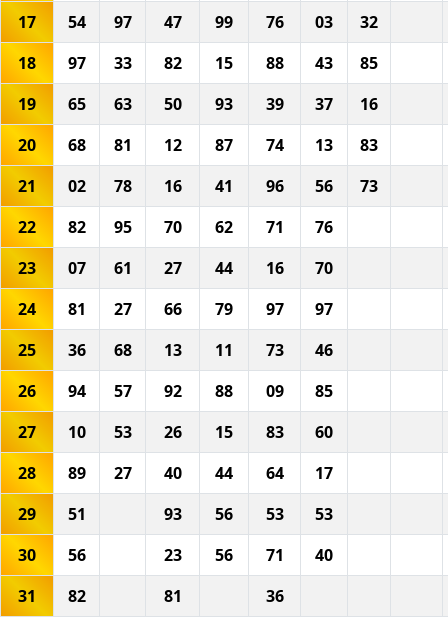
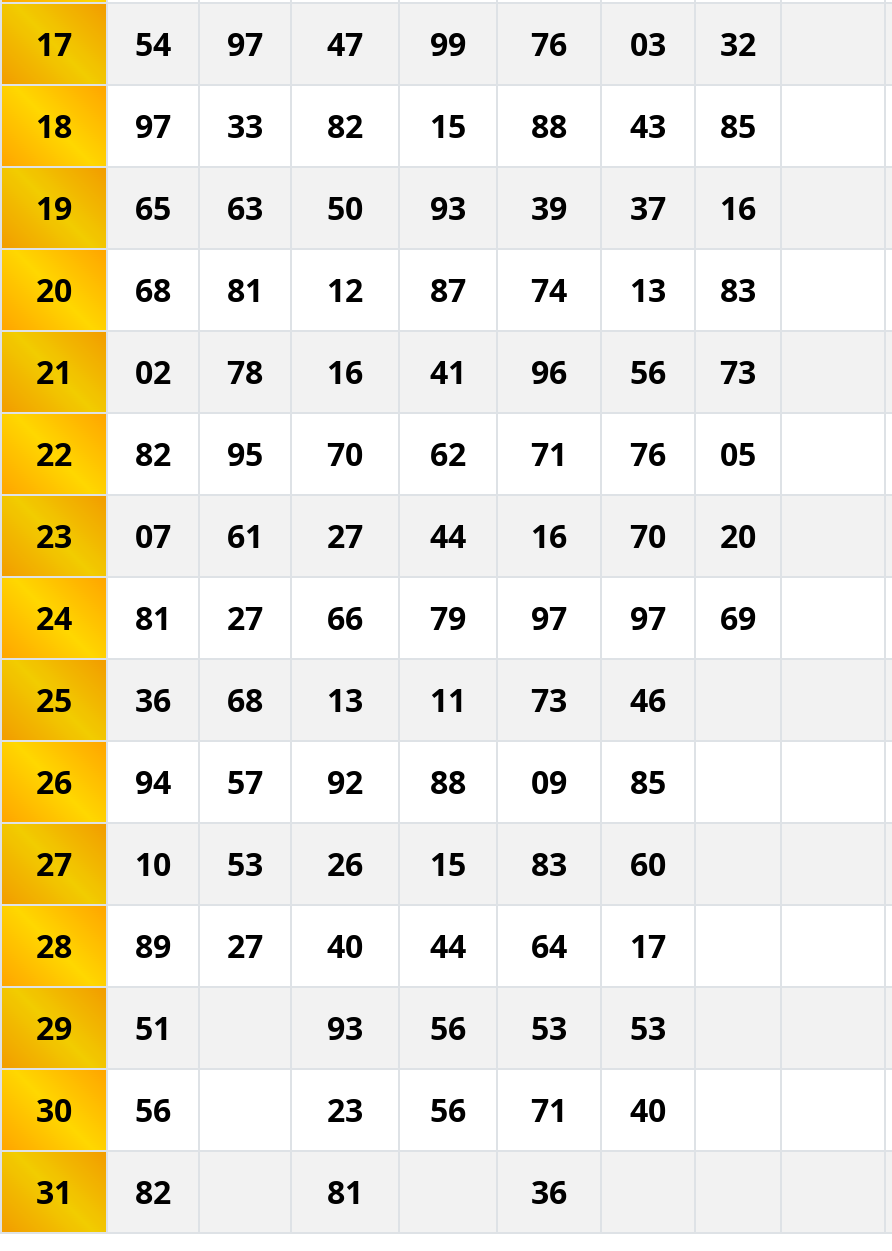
none -> [720,432,756,476] 05
none -> [720,514,756,558] 20
none -> [720,596,756,640] 69

